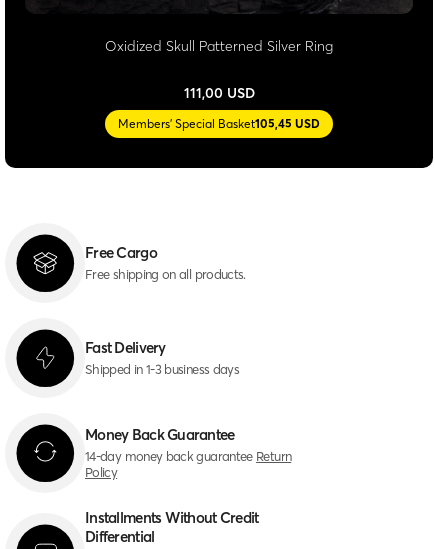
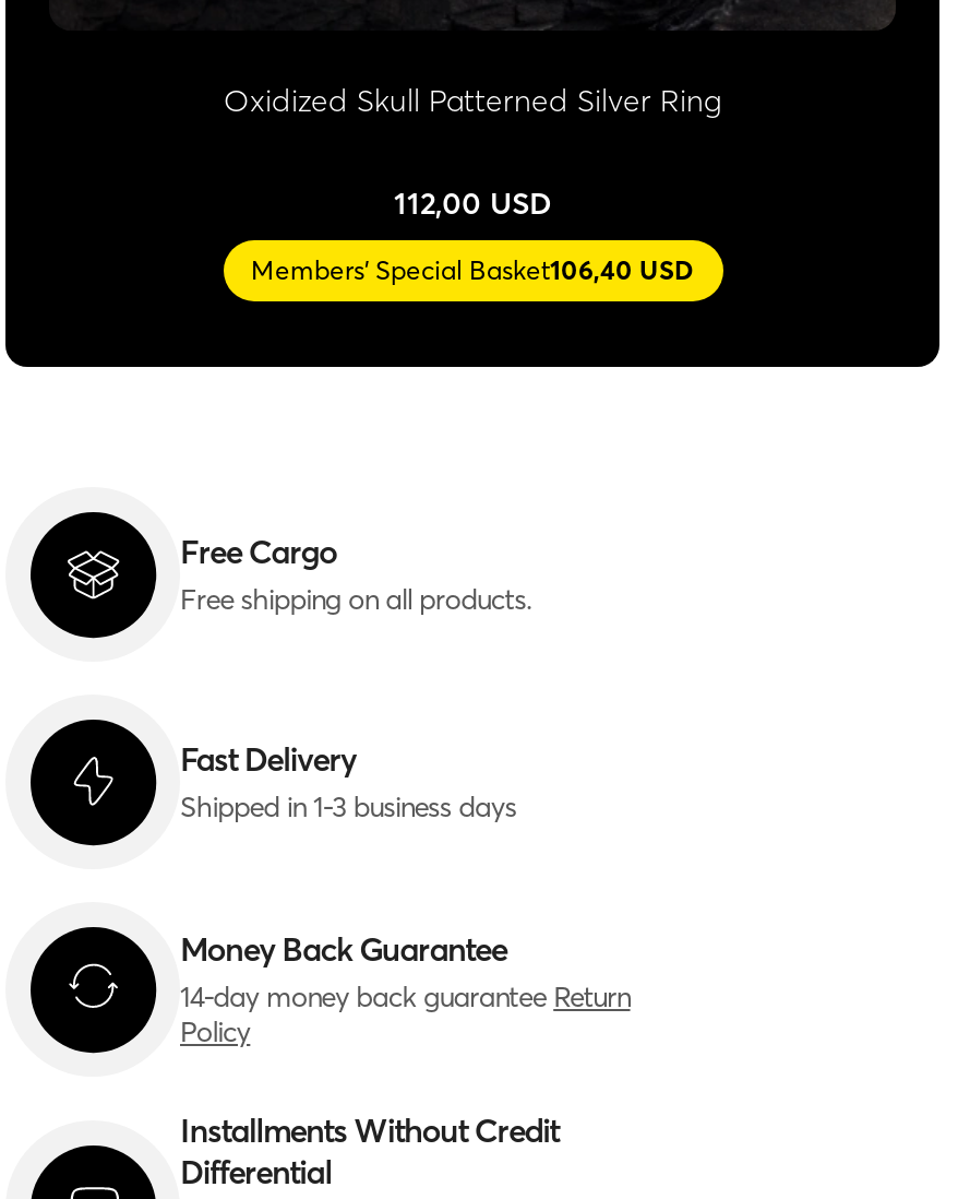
[183,84,254,102] 111,00 USD -> [394,183,551,223] 112,00 USD
[118,116,320,131] Members' Special Basket105,45 USD -> [251,253,694,286] Members' Special Basket106,40 USD

